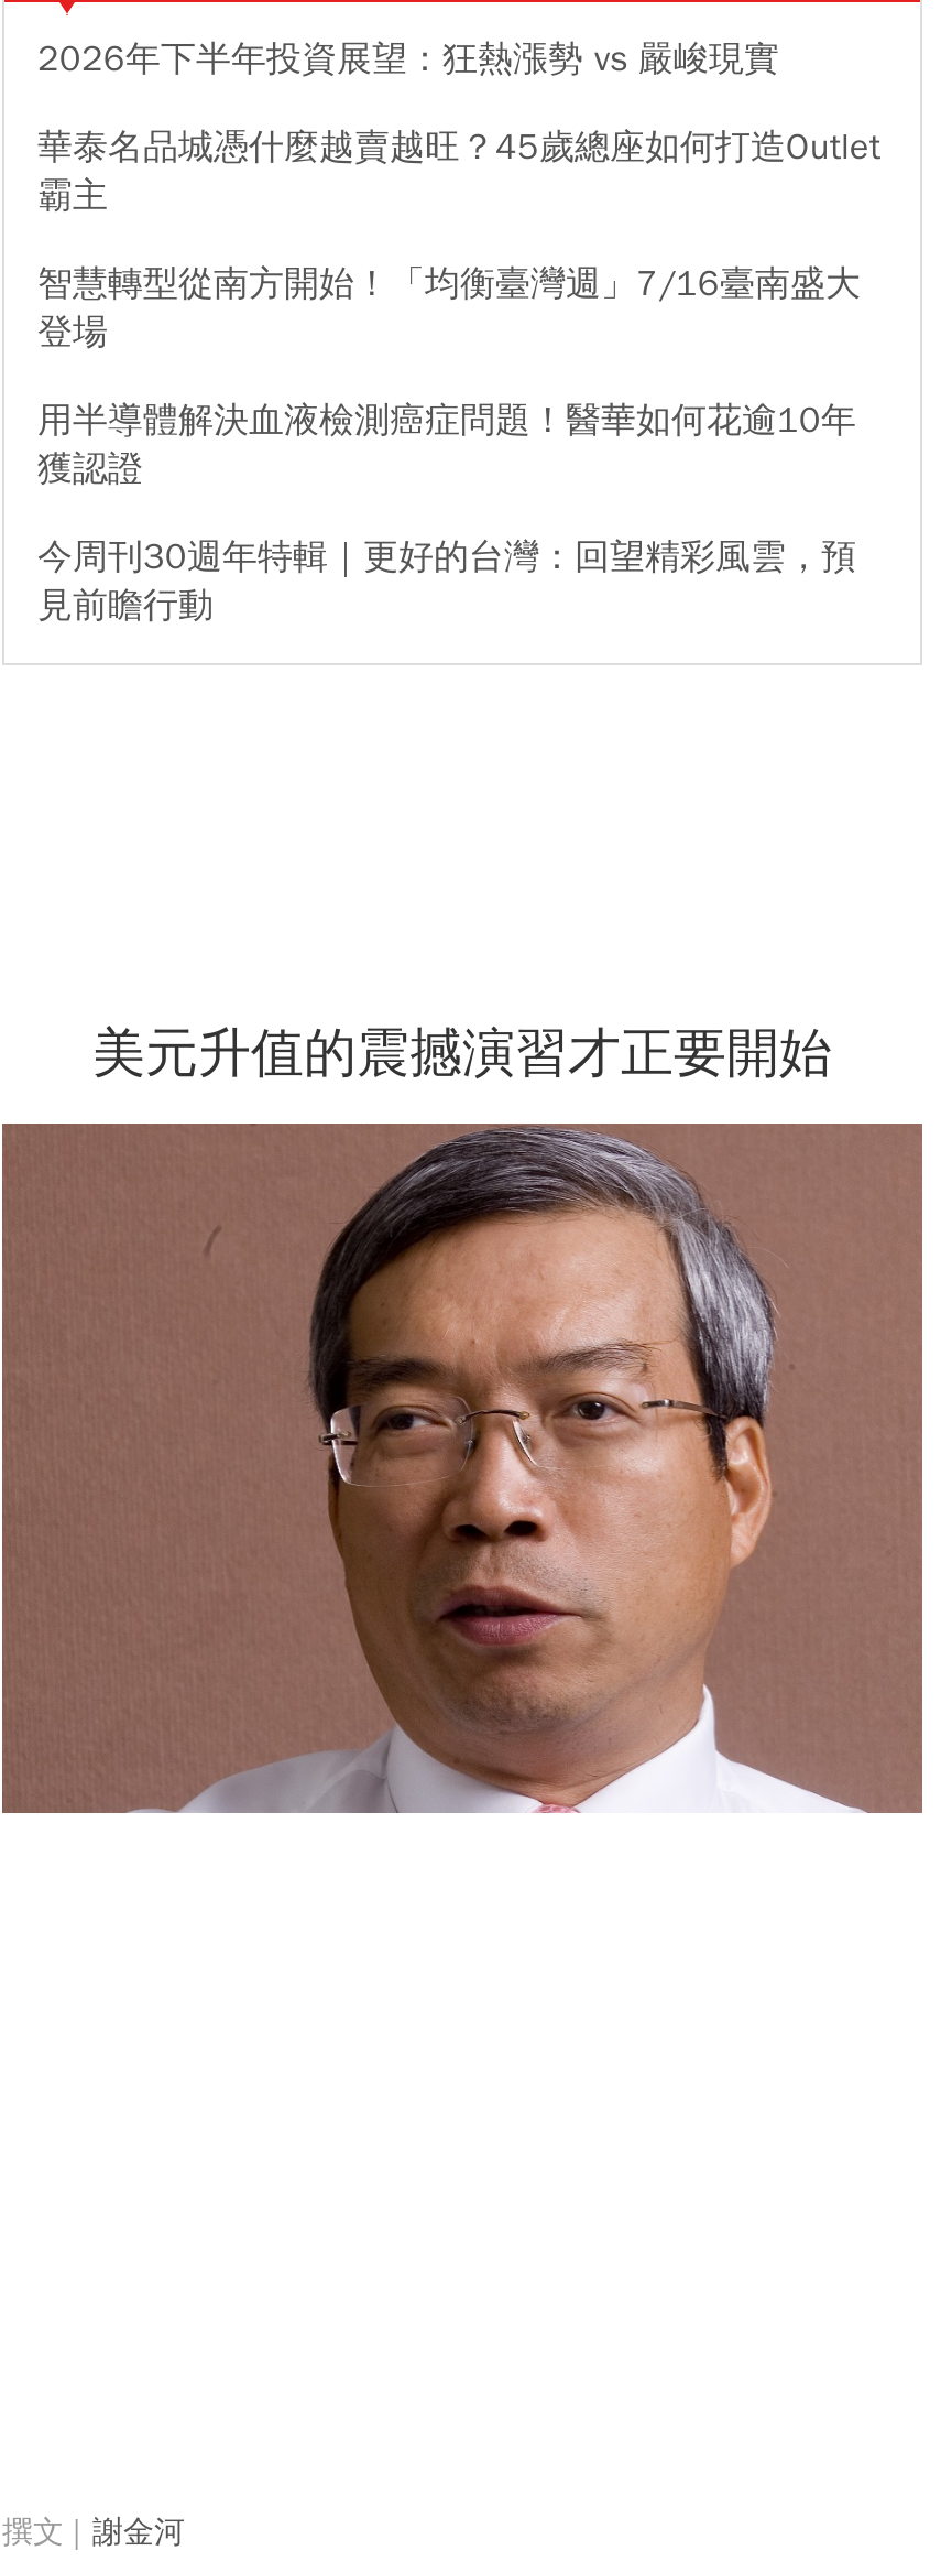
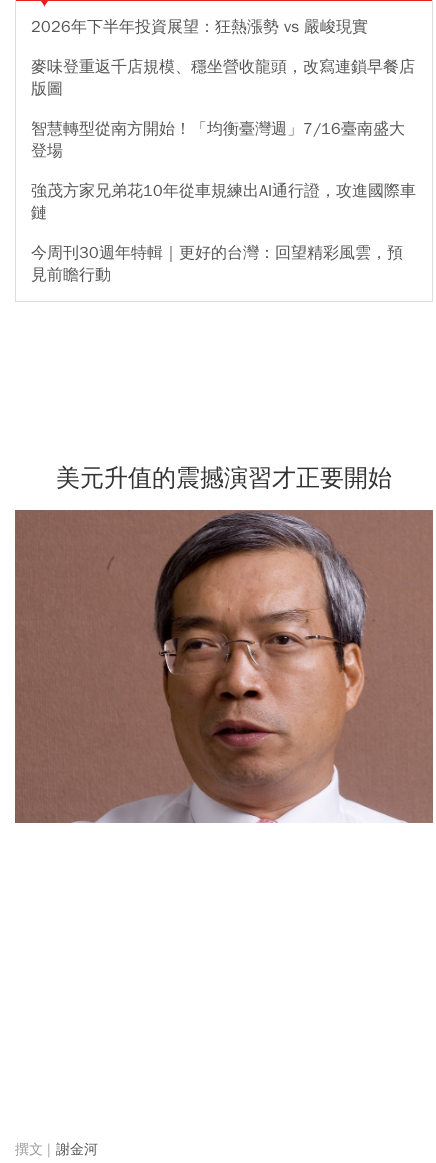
[37,124,880,217] 華泰名品城憑什麼越賣越旺？45歲總座如何打造Outlet | 霸主 -> [31,56,415,98] 麥味登重返千店規模、穩坐營收龍頭，改寫連鎖早餐店 | 版圖
[37,398,856,490] 用半導體解決血液檢測癌症問題！醫華如何花逾10年 | 獲認證 -> [31,180,416,222] 強茂方家兄弟花10年從車規練出AI通行證，攻進國際車 | 鏈

